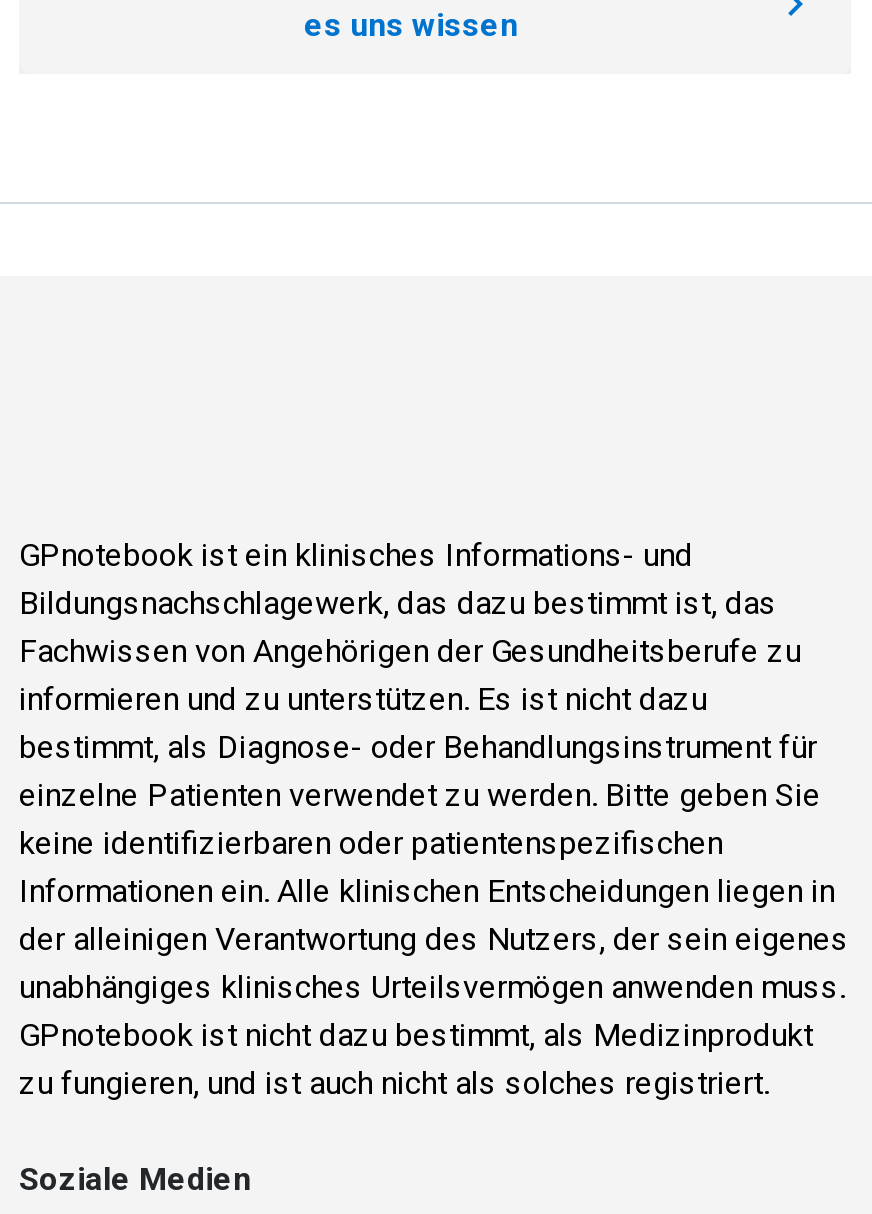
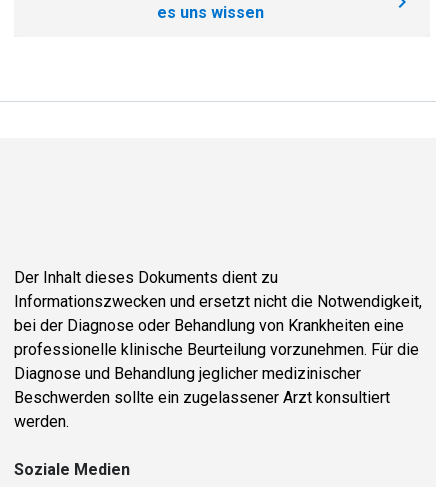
[19,536,849,1102] GPnotebook ist ein klinisches Informations- und | Bildungsnachschlagewerk, das dazu bestimmt ist, das | Fachwissen von Angehörigen der Gesundheitsberufe zu | informieren und zu unterstützen. Es ist nicht dazu | bestimmt, als Diagnose- oder Behandlungsinstrument für | einzelne Patienten verwendet zu werden. Bitte geben Sie | keine identifizierbaren oder patientenspezifischen | Informationen ein. Alle klinischen Entscheidungen liegen in | der alleinigen Verantwortung des Nutzers, der sein eigenes | unabhängiges klinisches Urteilsvermögen anwenden muss. | GPnotebook ist nicht dazu bestimmt, als Medizinprodukt | zu fungieren, und ist auch nicht als solches registriert. -> [14,268,422,431] Der Inhalt dieses Dokuments dient zu | Informationszwecken und ersetzt nicht die Notwendigkeit, | bei der Diagnose oder Behandlung von Krankheiten eine | professionelle klinische Beurteilung vorzunehmen. Für die | Diagnose und Behandlung jeglicher medizinischer | Beschwerden sollte ein zugelassener Arzt konsultiert | werden.

